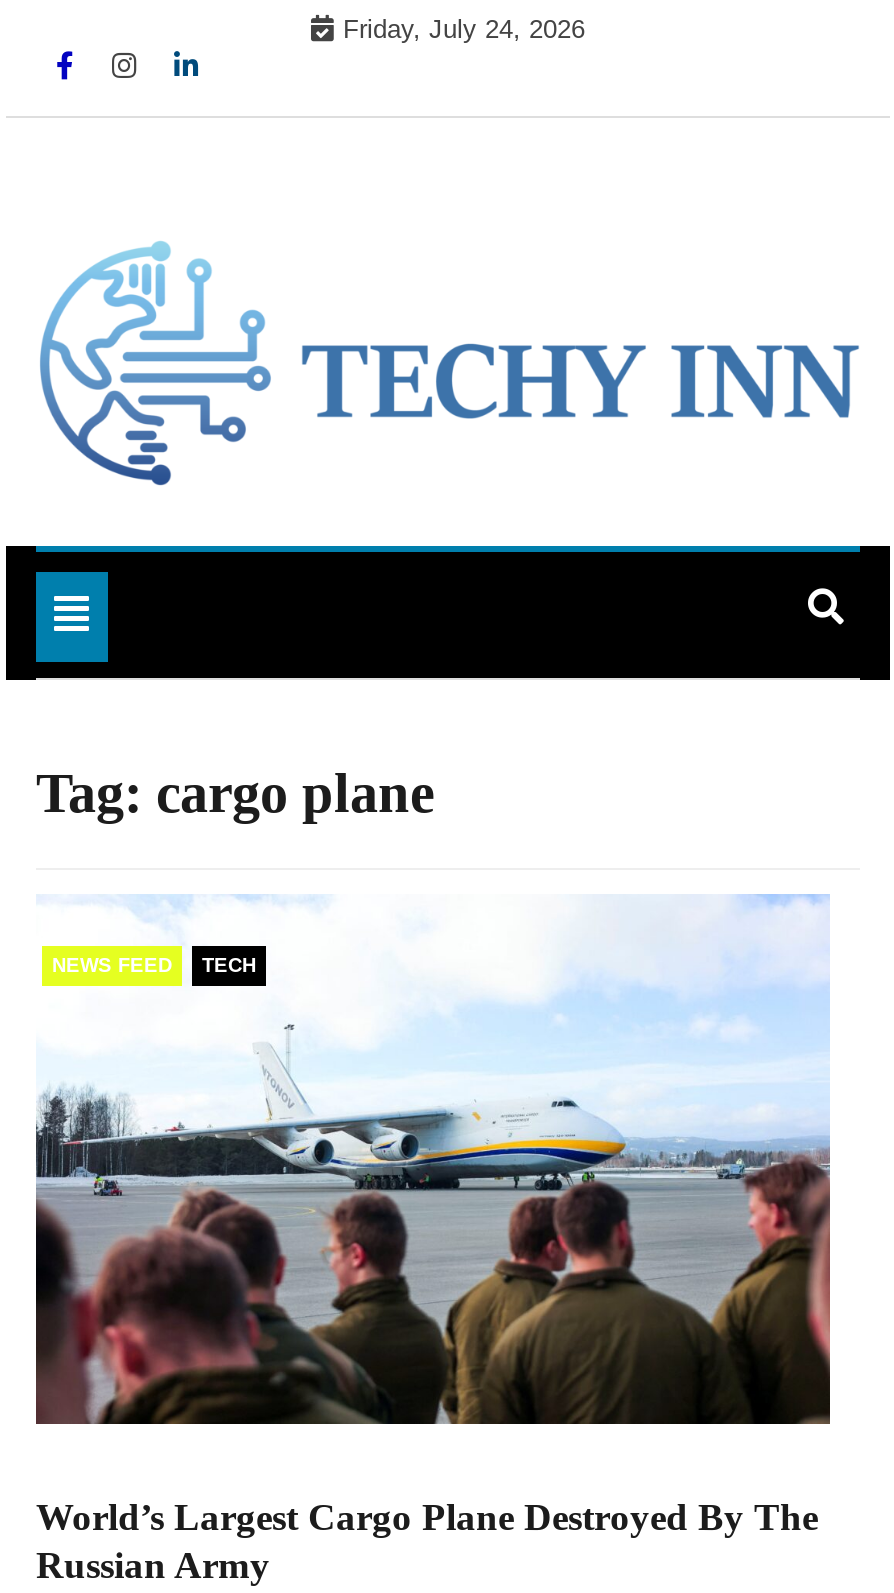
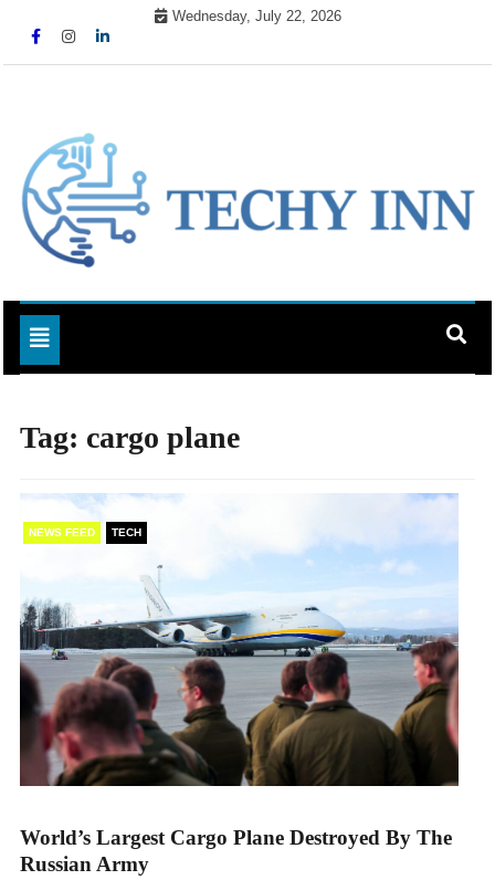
[343,14,585,44] Friday, July 24, 2026 -> [172,8,341,24] Wednesday, July 22, 2026

